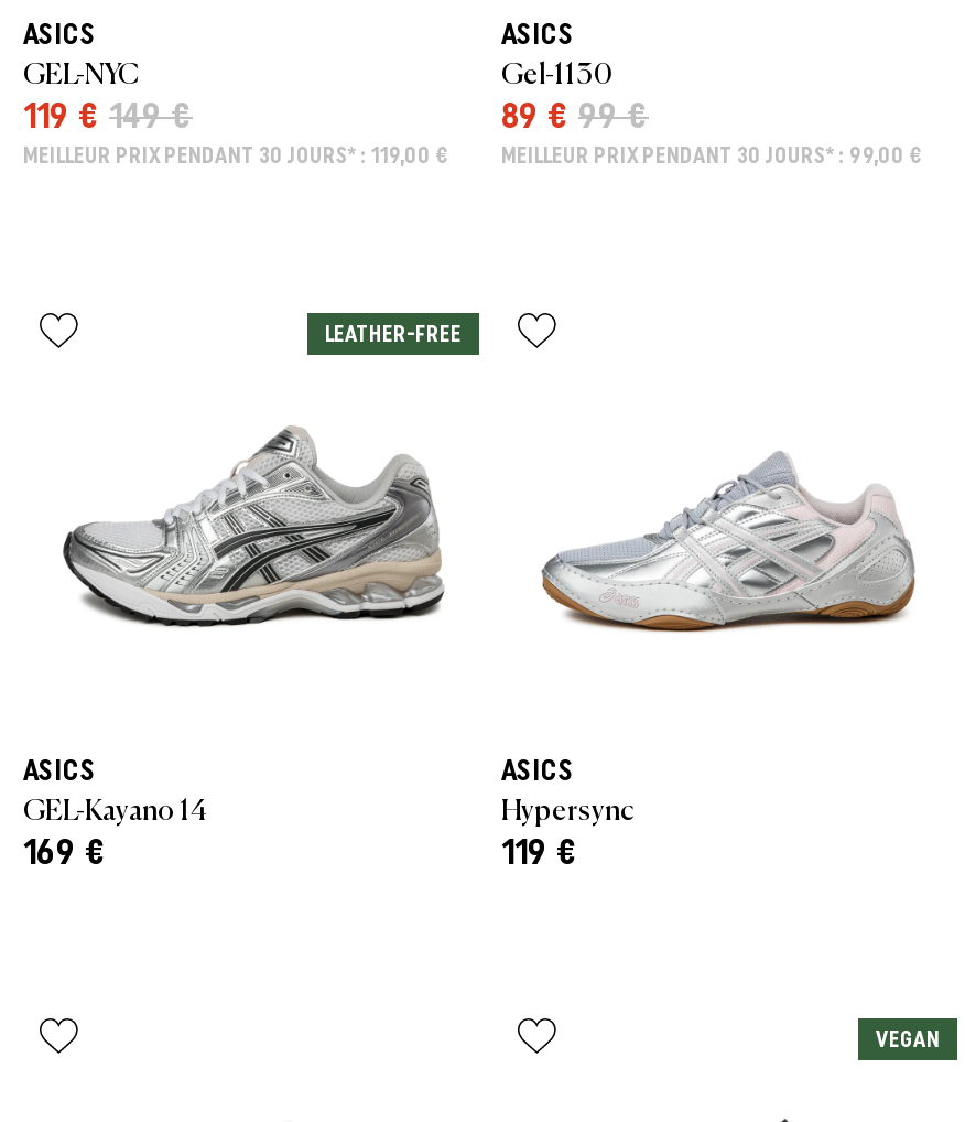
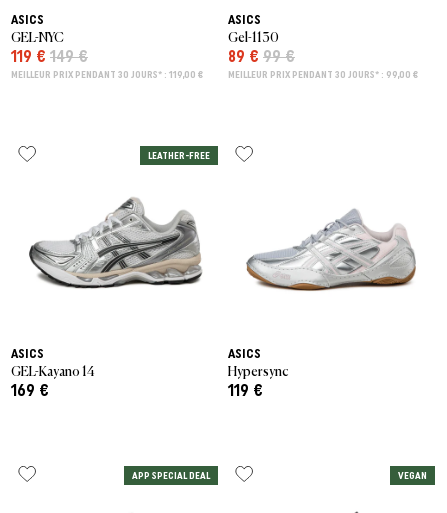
none -> [132,470,210,481] APP SPECIAL DEAL

